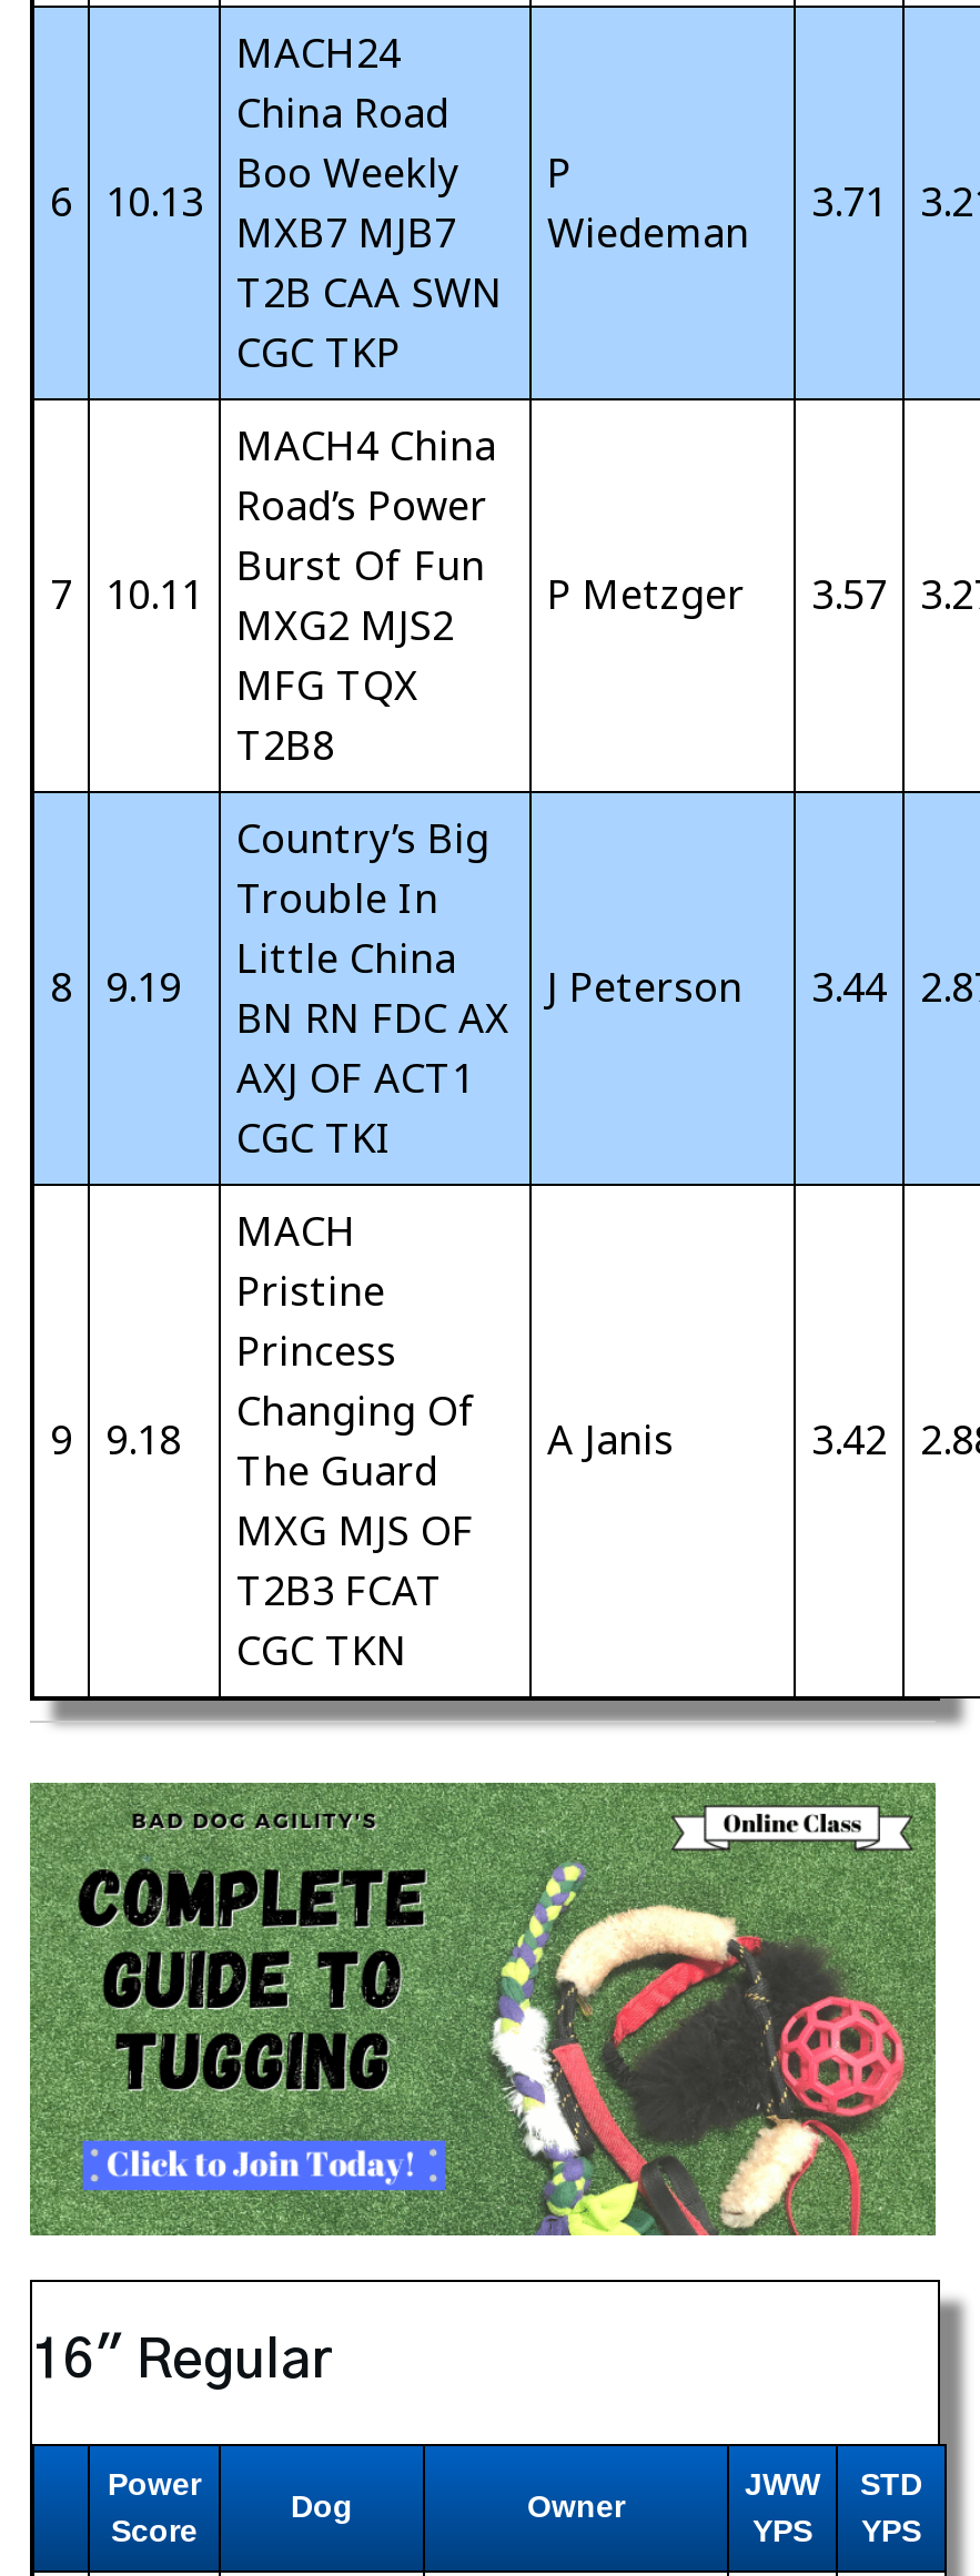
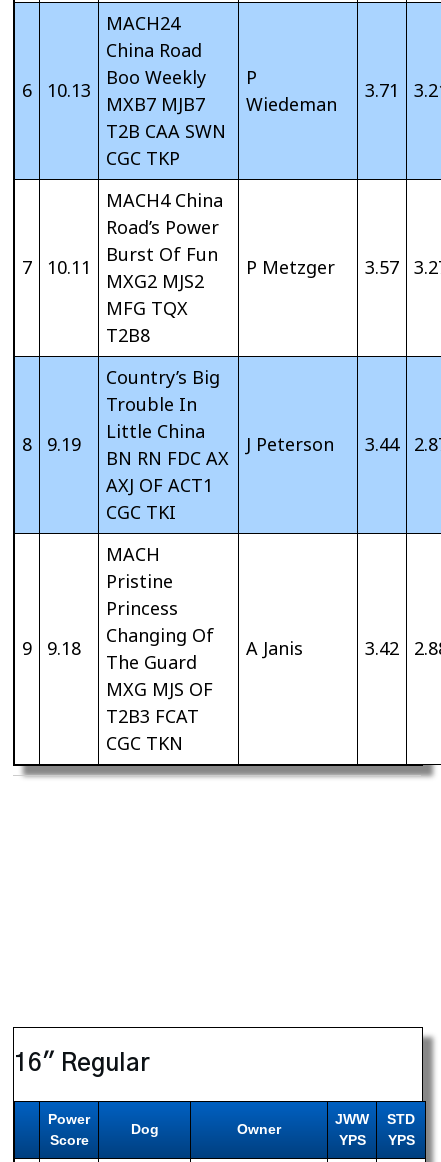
[28,1781,938,2238] [image] -> none

